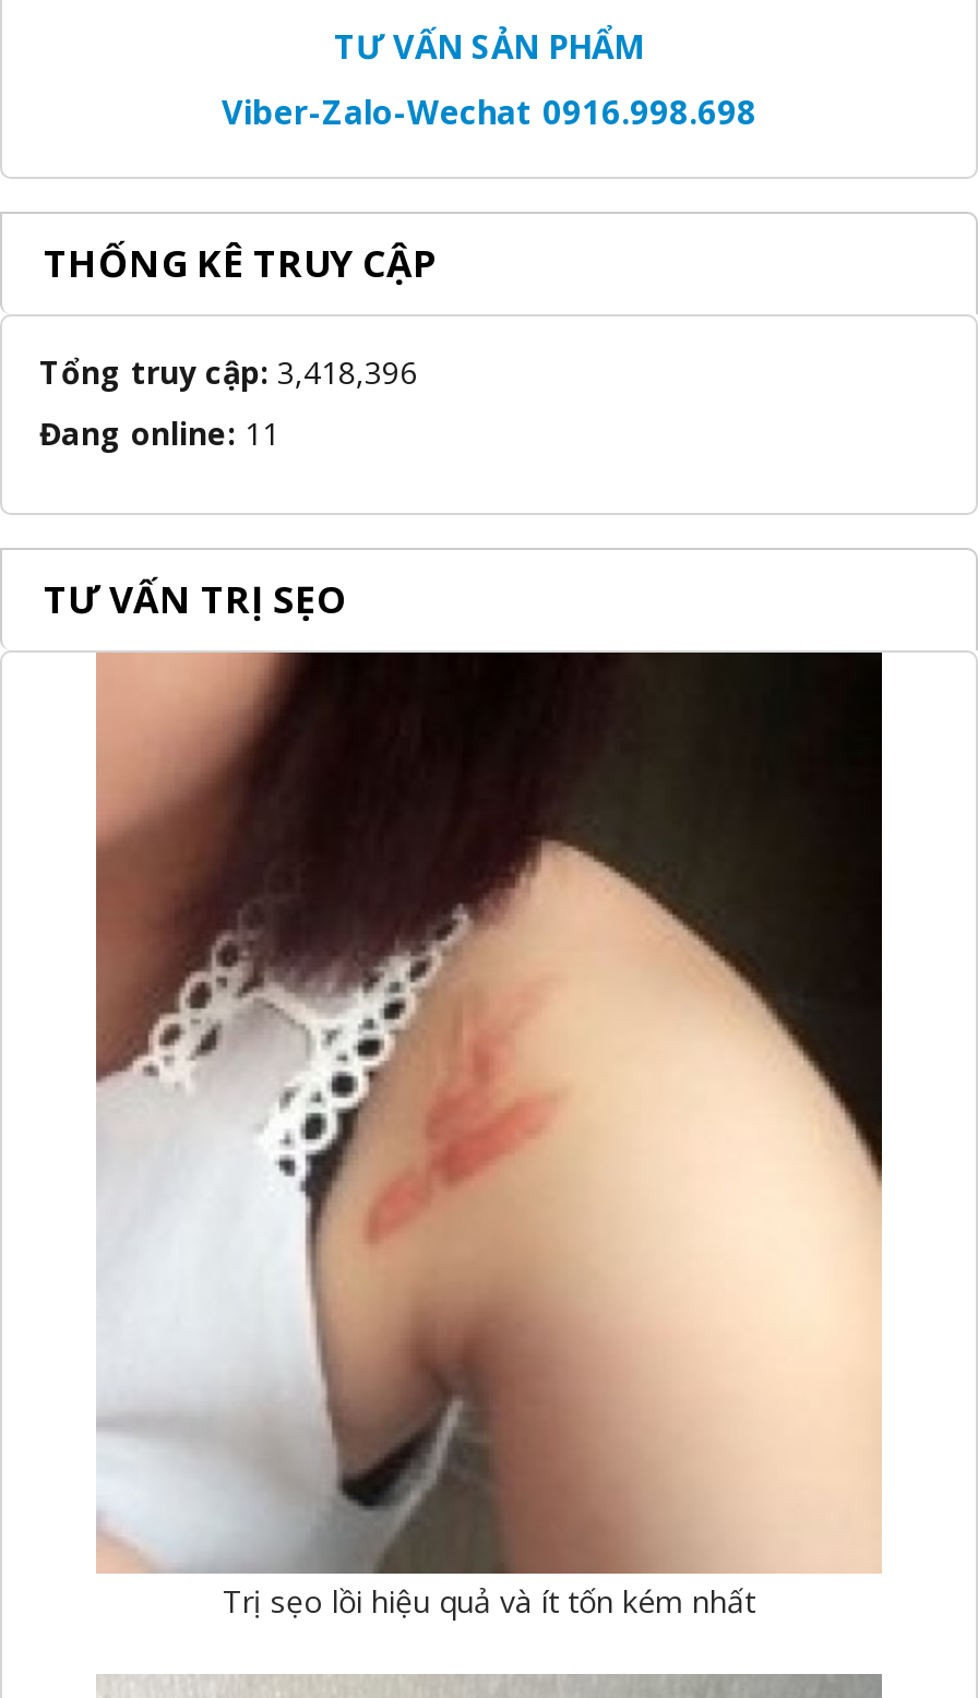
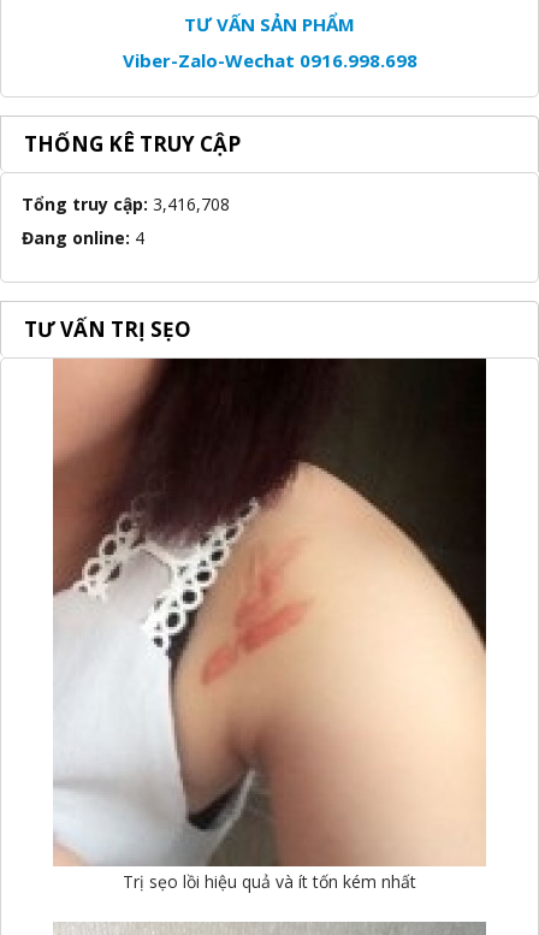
[39,351,417,392] Tổng truy cập: 3,418,396 -> [22,192,230,215] Tổng truy cập: 3,416,708
[39,412,279,453] Đang online: 11 -> [22,226,144,249] Đang online: 4

